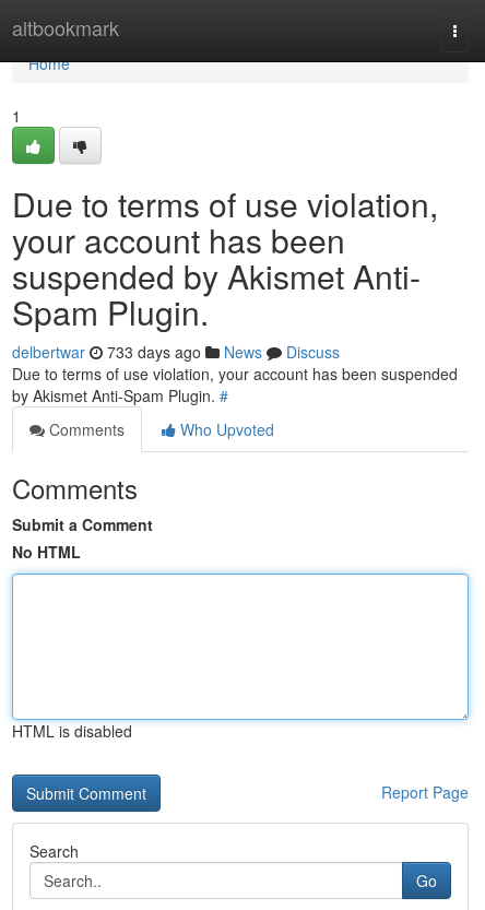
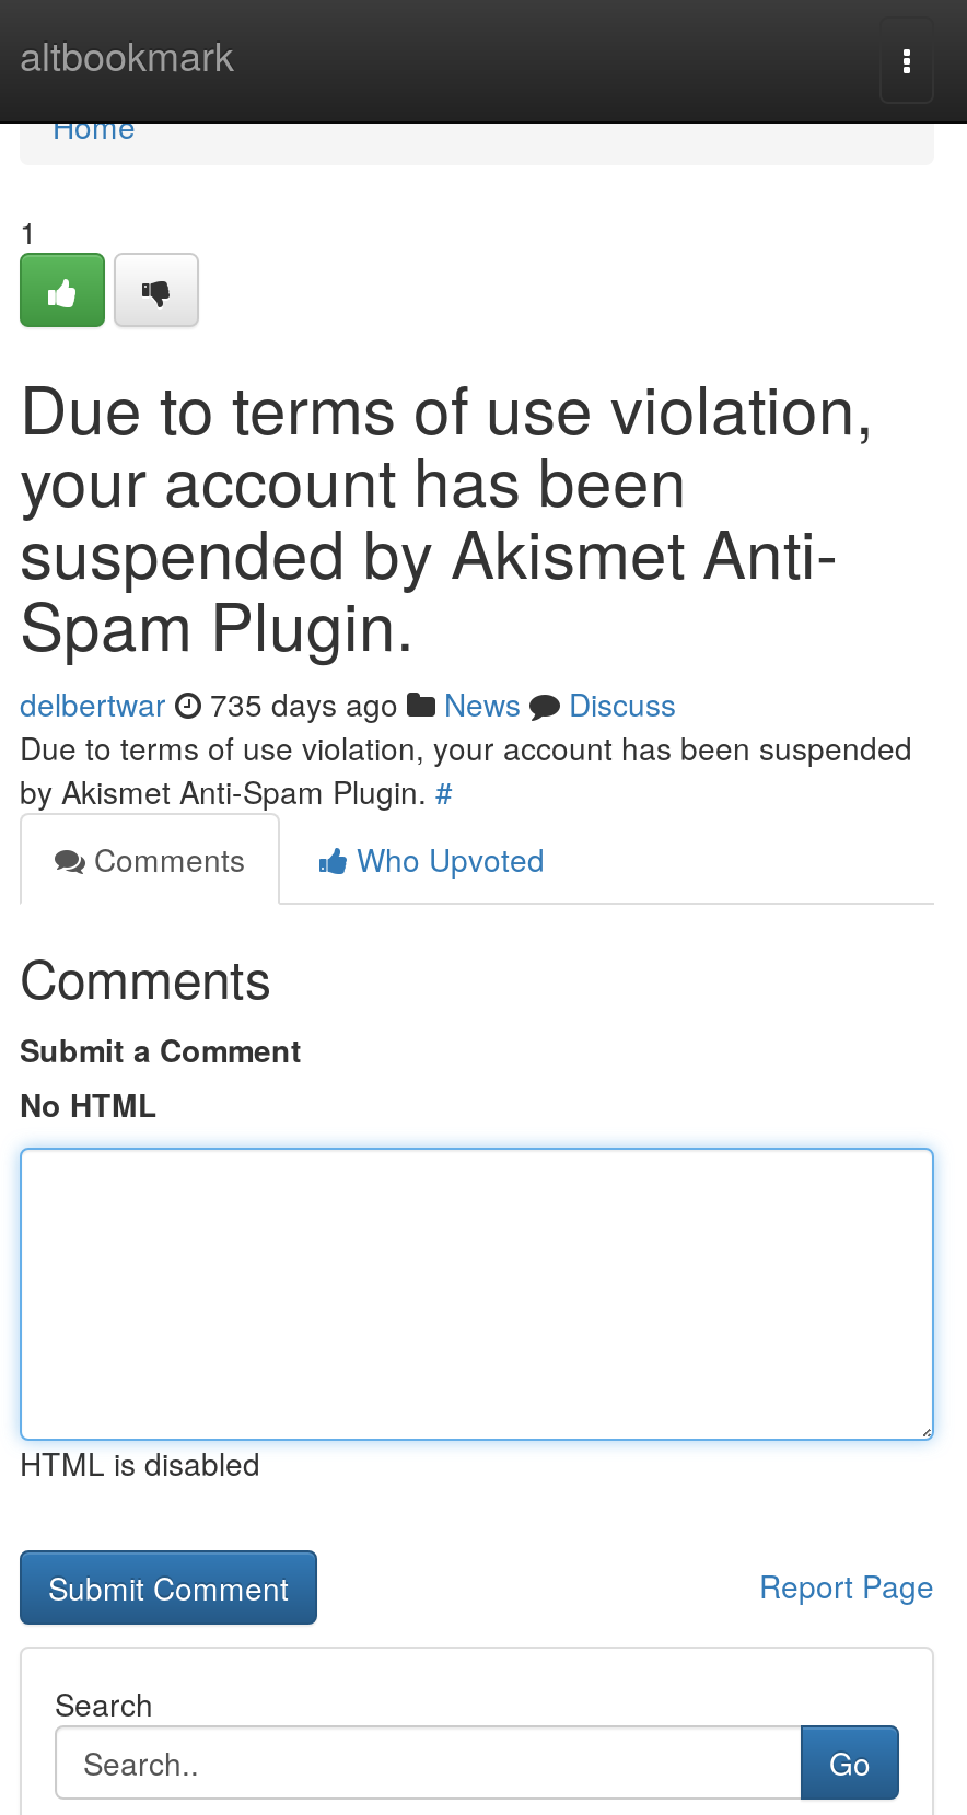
[12,341,340,363] delbertwar 733 days ago News Discuss -> [20,682,676,725] delbertwar 735 days ago News Discuss

